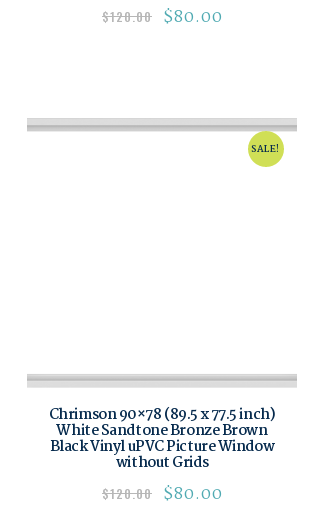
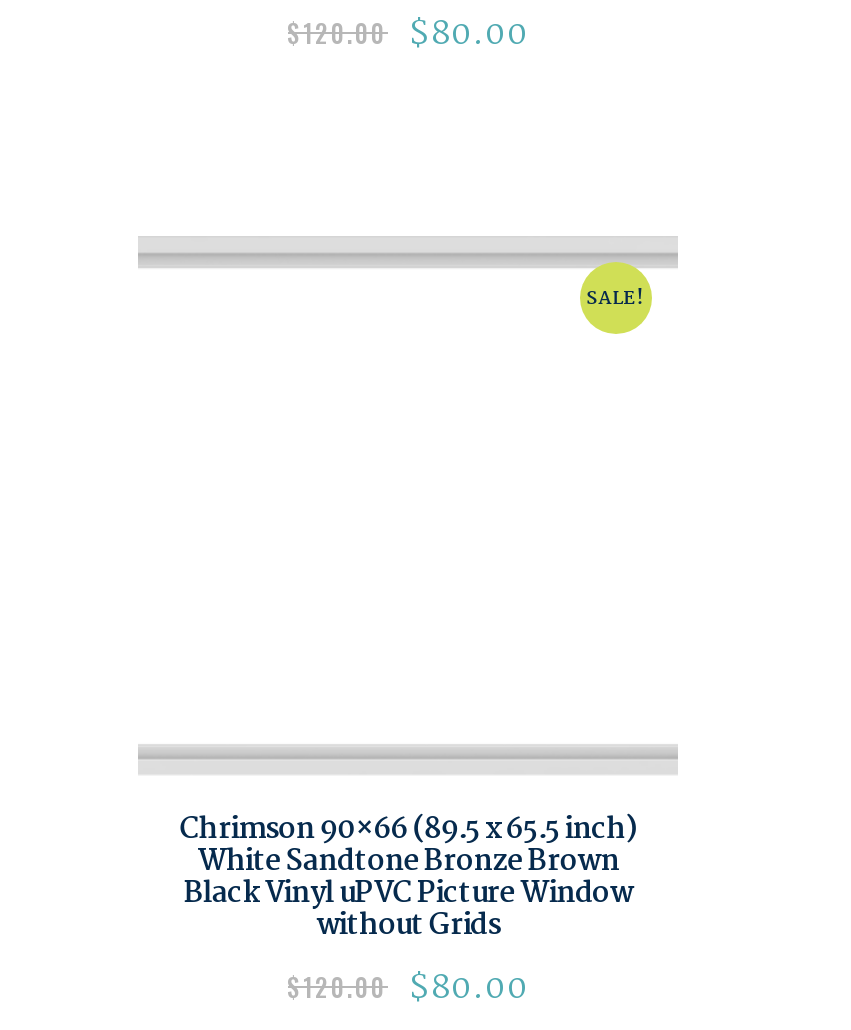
[49,403,275,427] Chrimson 90×78 (89.5 x 77.5 inch) -> [180,806,636,854] Chrimson 90×66 (89.5 x 65.5 inch)

